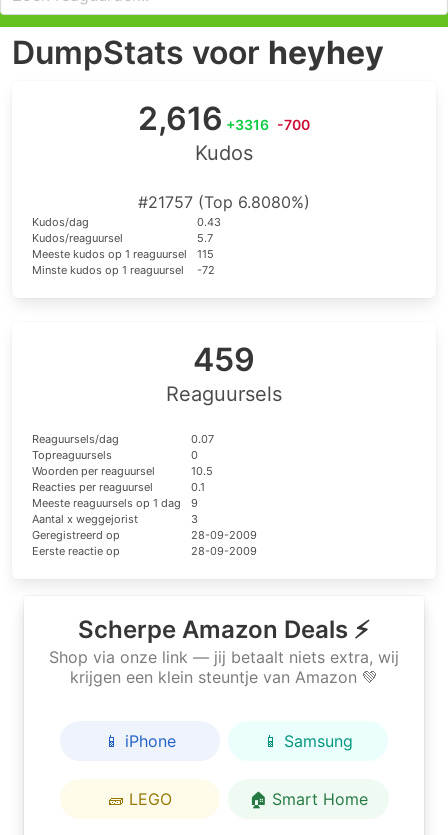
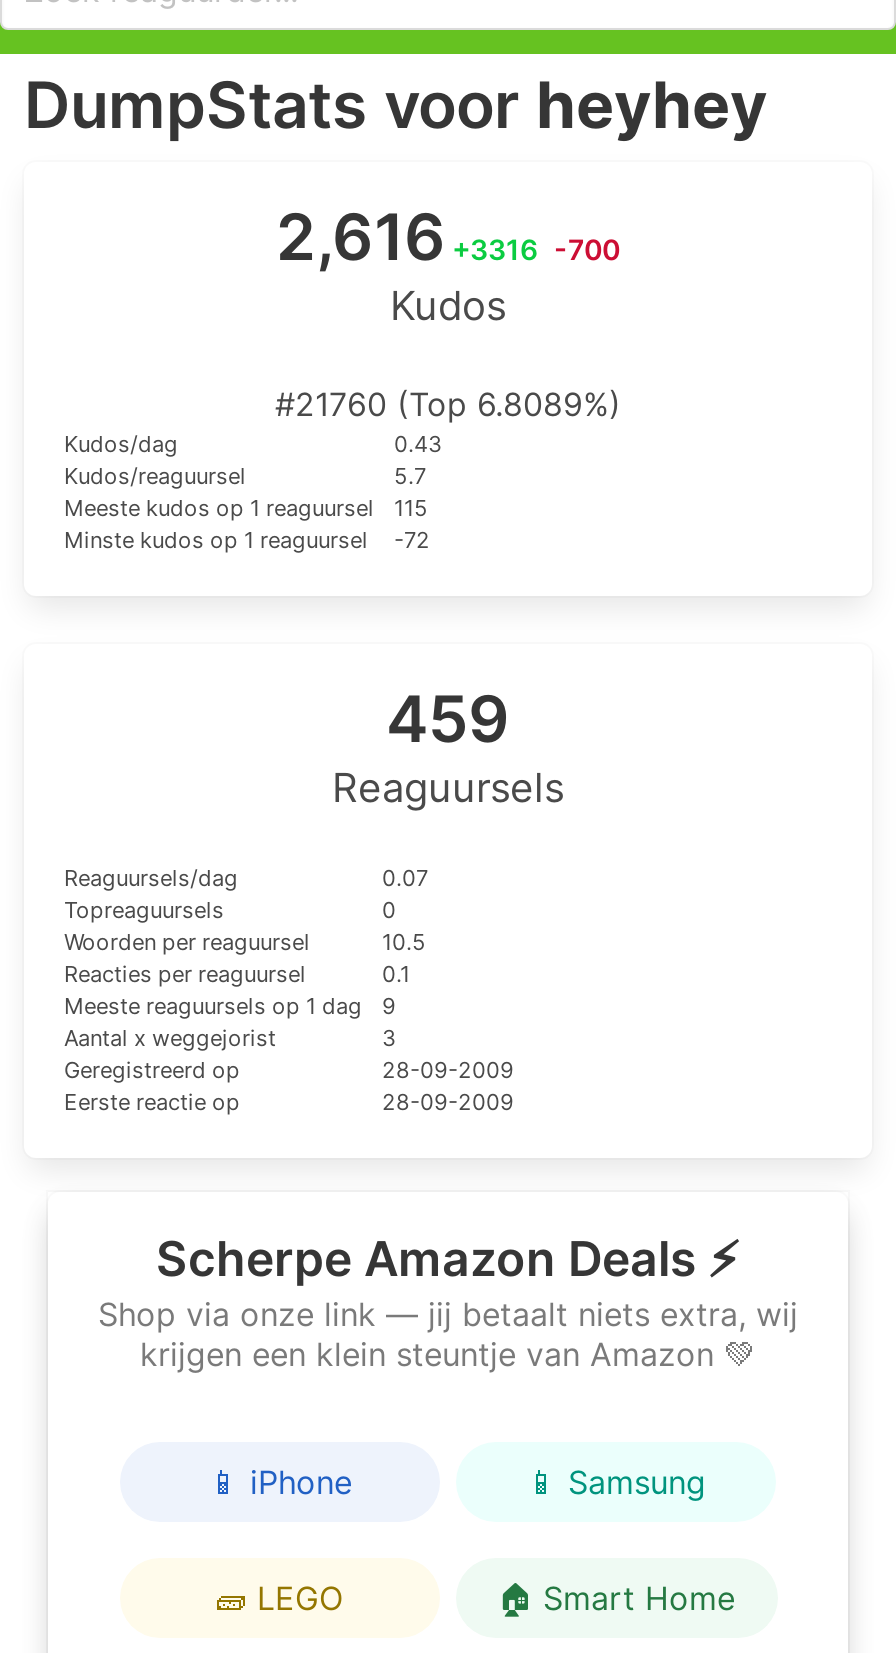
[138,192,310,212] #21757 (Top 6.8080%) -> [275,384,621,424] #21760 (Top 6.8089%)

